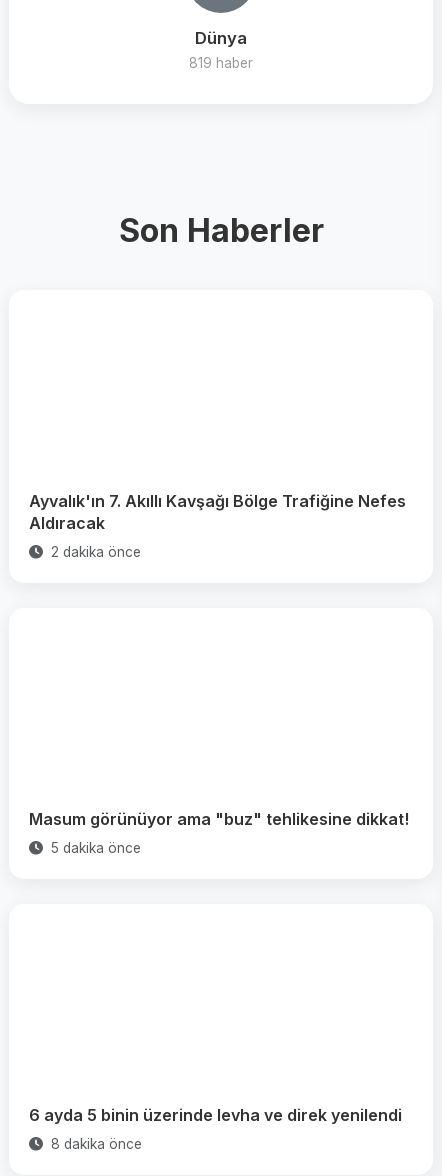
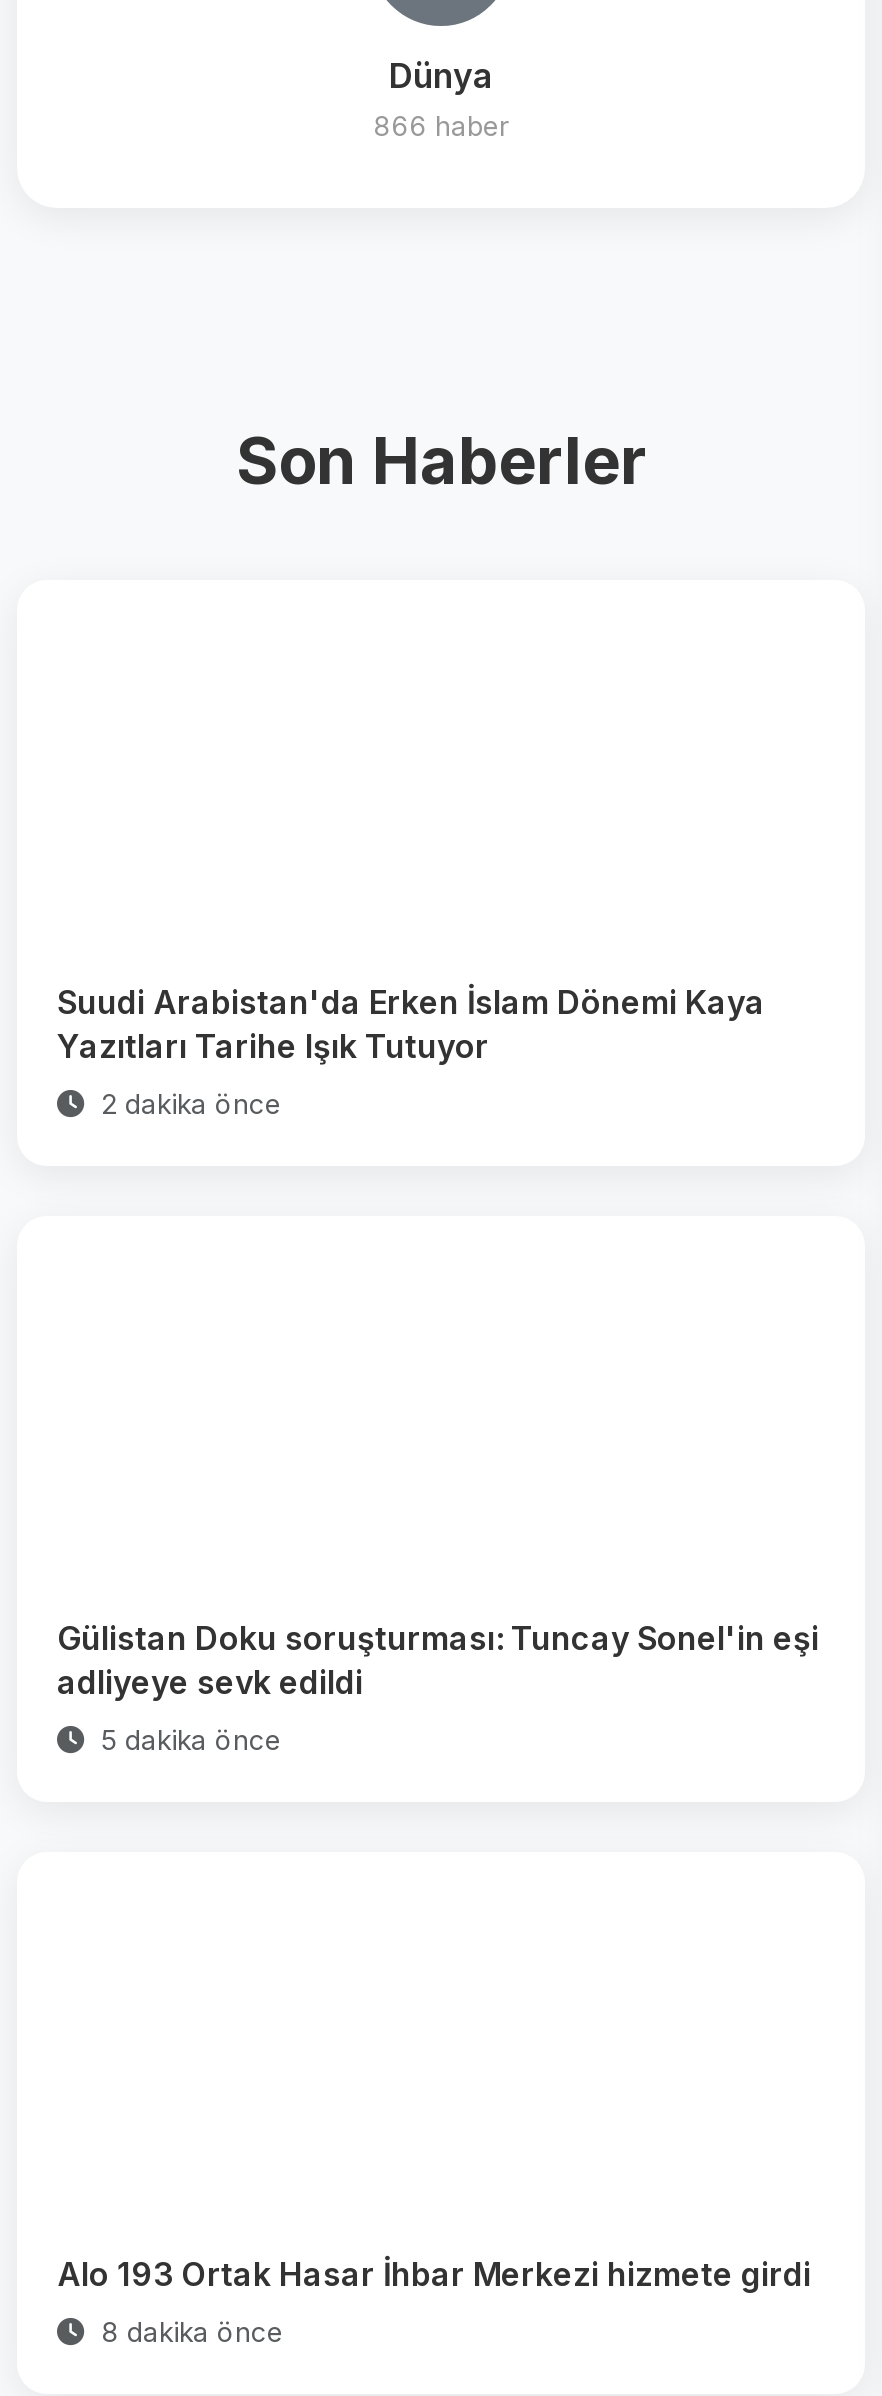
[189,55,253,71] 819 haber -> [373,110,509,142] 866 haber
[29,491,406,533] Ayvalık'ın 7. Akıllı Kavşağı Bölge Trafiğine Nefes | Aldıracak -> [57,982,765,1066] Suudi Arabistan'da Erken İslam Dönemi Kaya | Yazıtları Tarihe Işık Tutuyor
[29,809,409,829] Masum görünüyor ama "buz" tehlikesine dikkat! -> [57,1618,819,1702] Gülistan Doku soruşturması: Tuncay Sonel'in eşi | adliyeye sevk edildi
[29,1105,402,1125] 6 ayda 5 binin üzerinde levha ve direk yenilendi -> [57,2254,811,2294] Alo 193 Ortak Hasar İhbar Merkezi hizmete girdi

